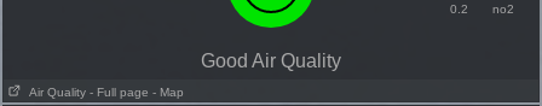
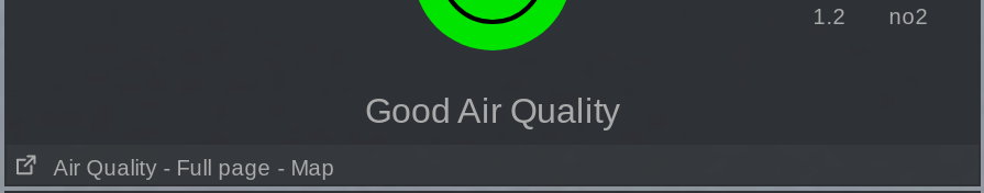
[450,2,514,16] 0.2 no2 -> [813,4,928,29] 1.2 no2

